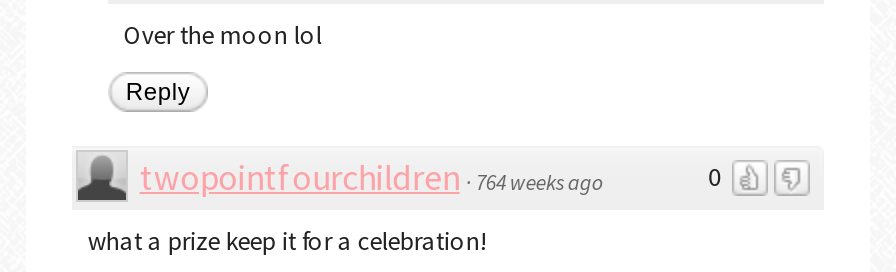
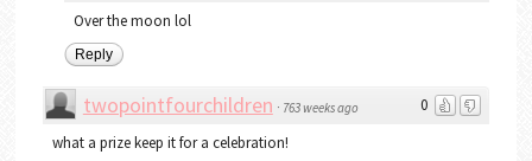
[140,154,604,200] twopointfourchildren · 764 weeks ago -> [83,91,358,119] twopointfourchildren · 763 weeks ago

